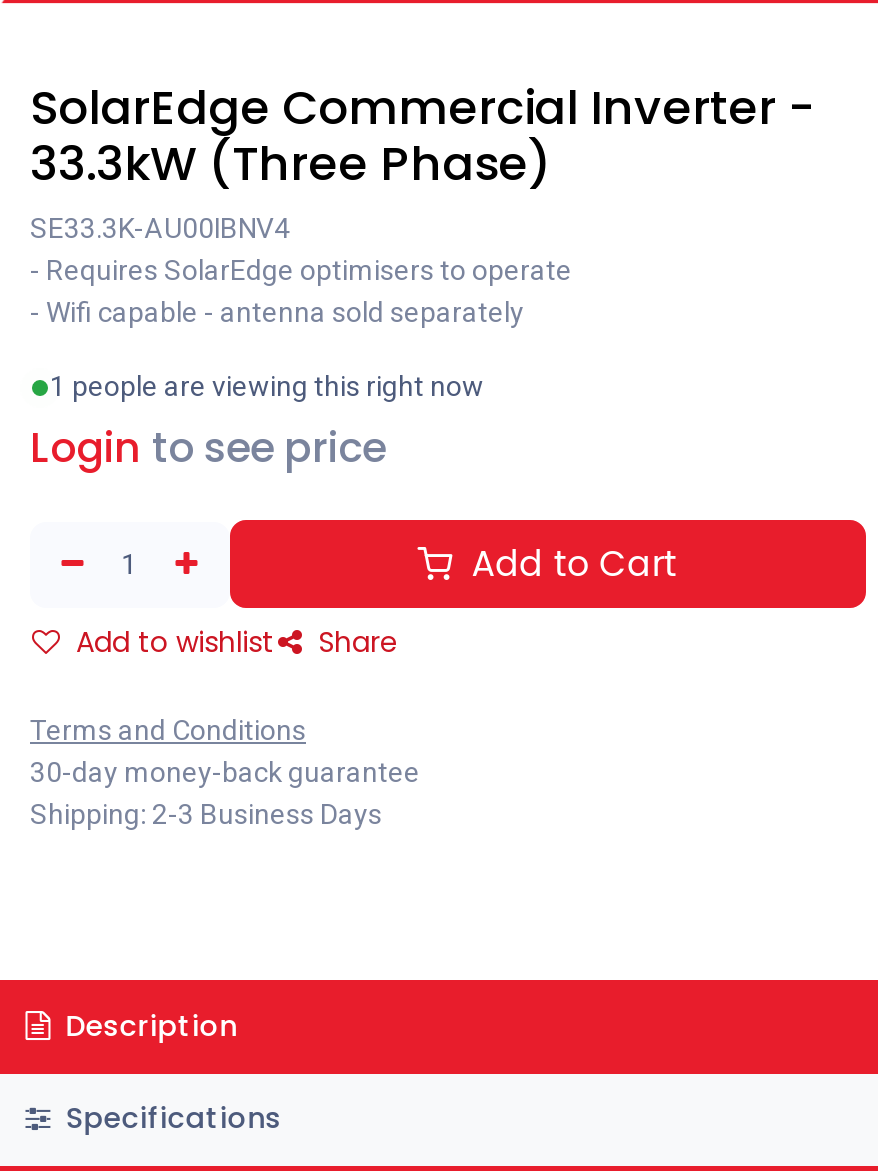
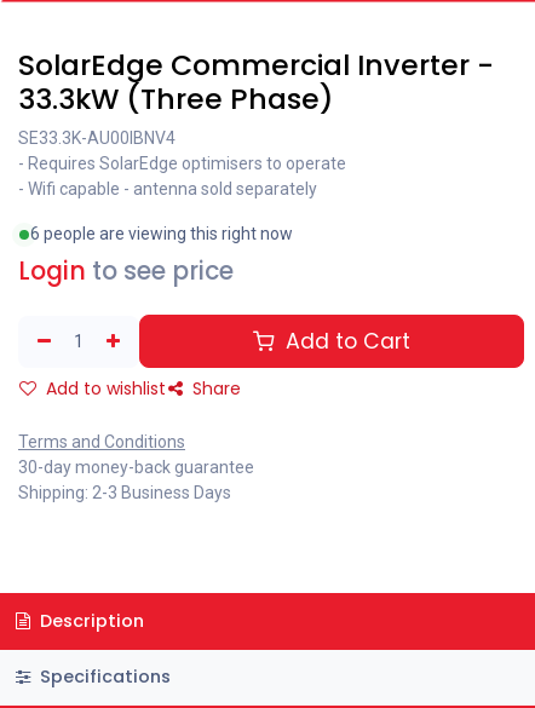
[50,370,484,402] 1 people are viewing this right now -> [30,224,293,243] 6 people are viewing this right now

